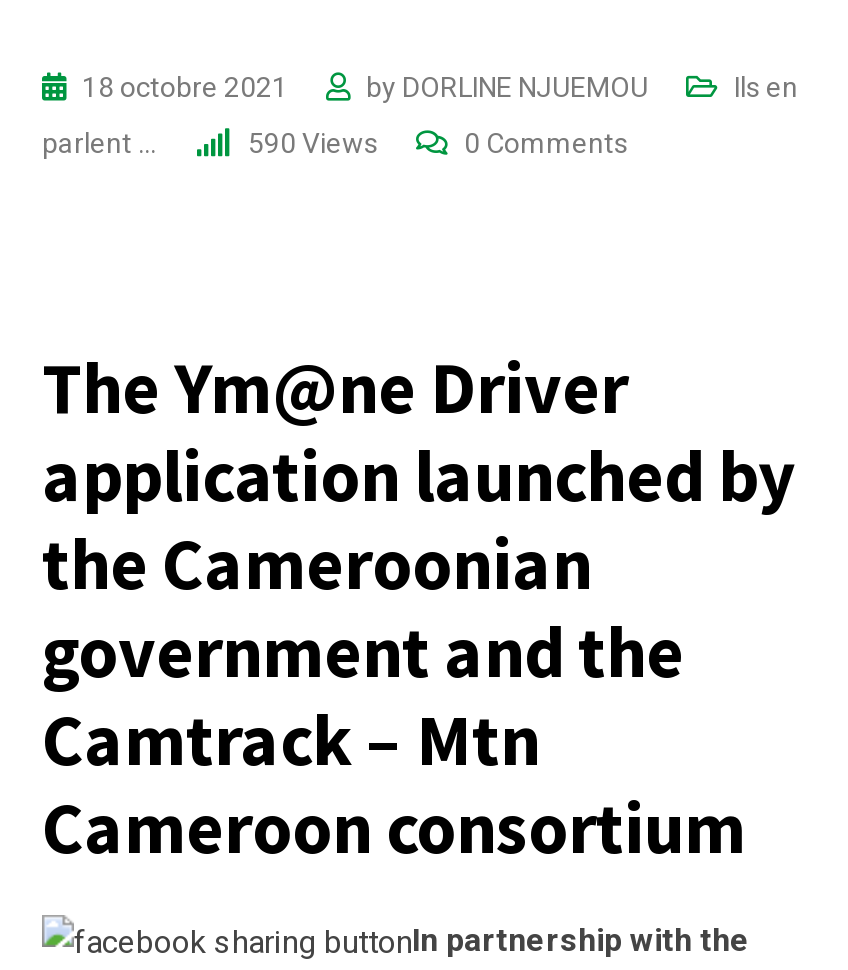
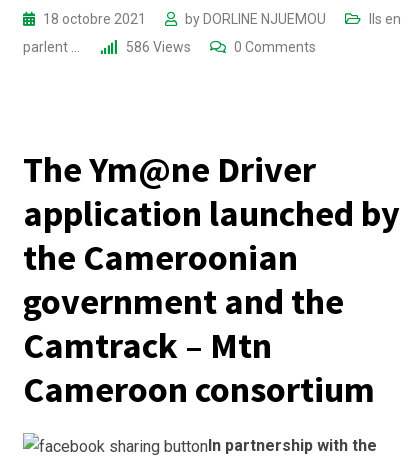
[248,128,378,160] 590 Views -> [126,39,191,55] 586 Views

